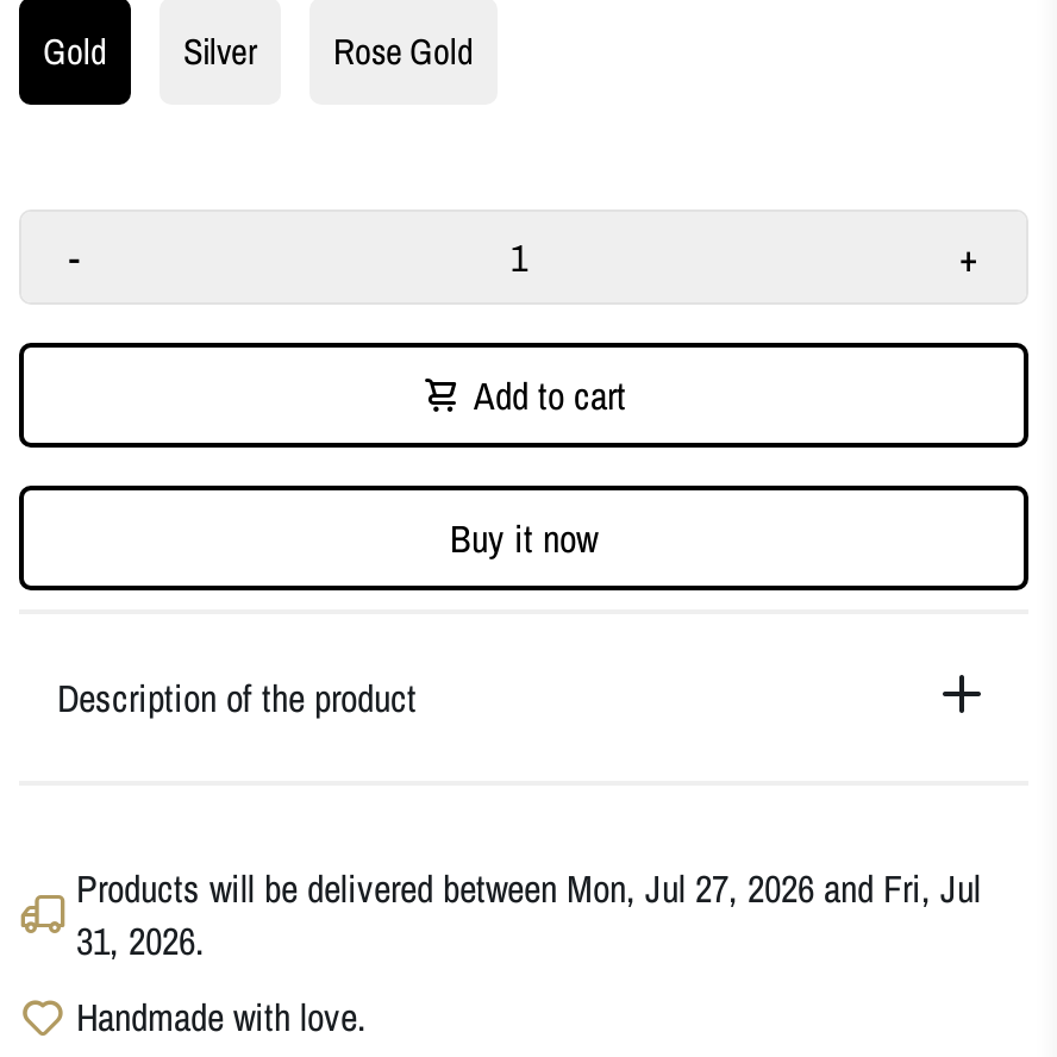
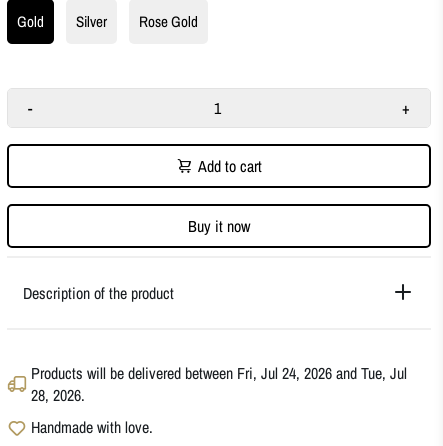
[76,861,981,914] Products will be delivered between Mon, Jul 27, 2026 and Fri, Jul -> [31,362,407,384] Products will be delivered between Fri, Jul 24, 2026 and Tue, Jul
[76,914,205,966] 31, 2026. -> [31,384,85,406] 28, 2026.

